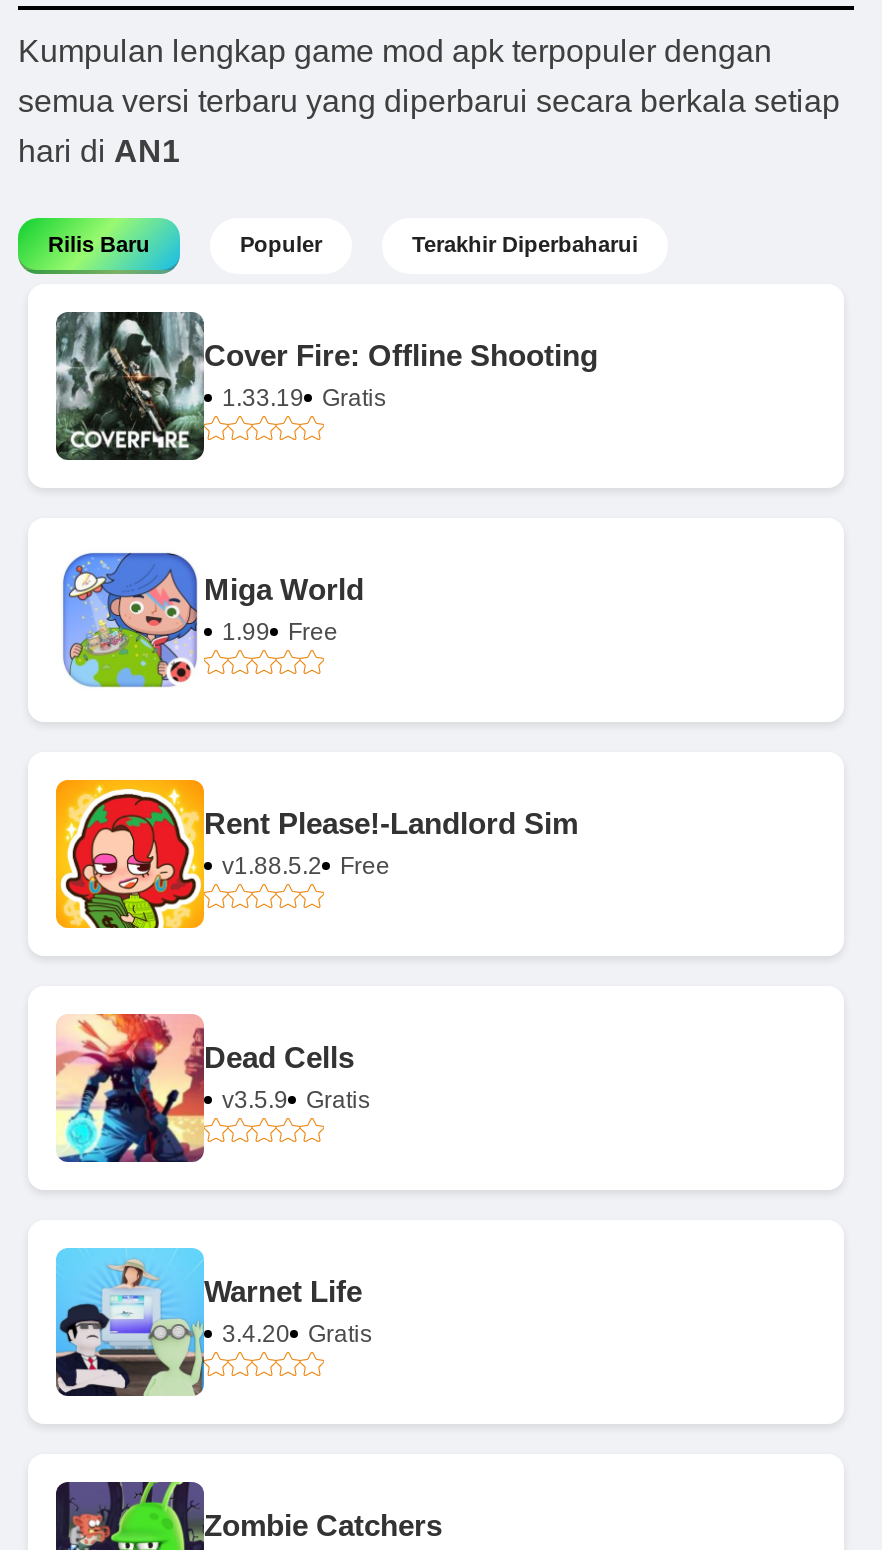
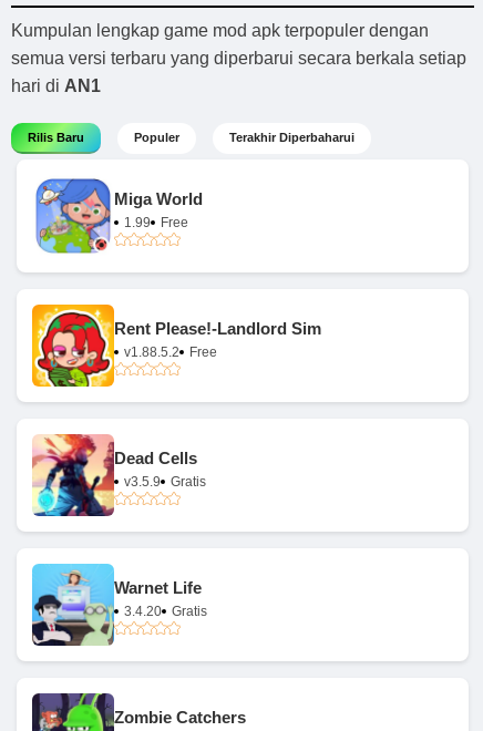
[54,310,598,462] [image] | Cover Fire: Offline Shooting | 1.33.19 | Gratis -> none

